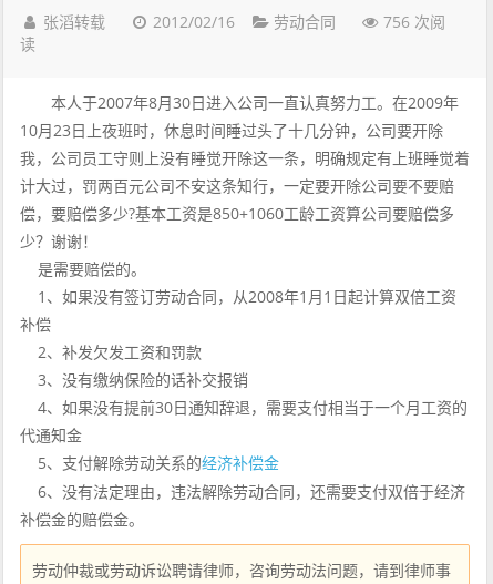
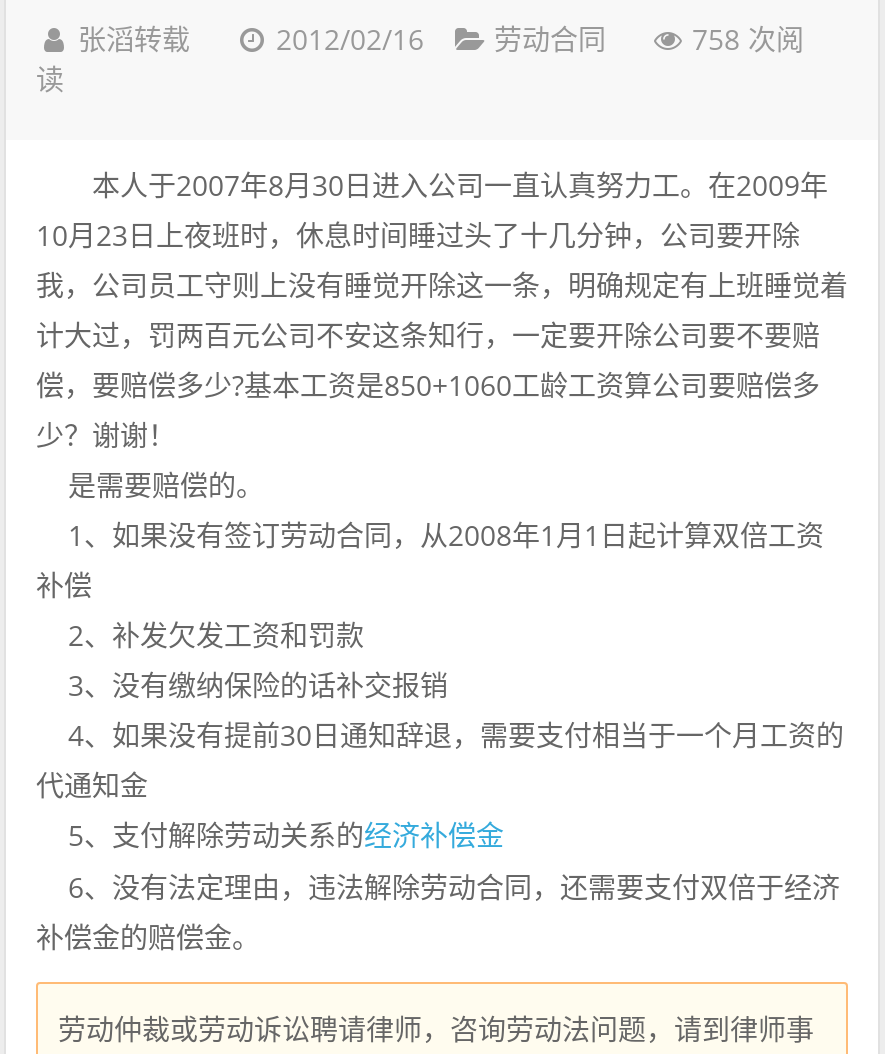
[383,11,445,32] 756 次阅 -> [692,20,804,58] 758 次阅

